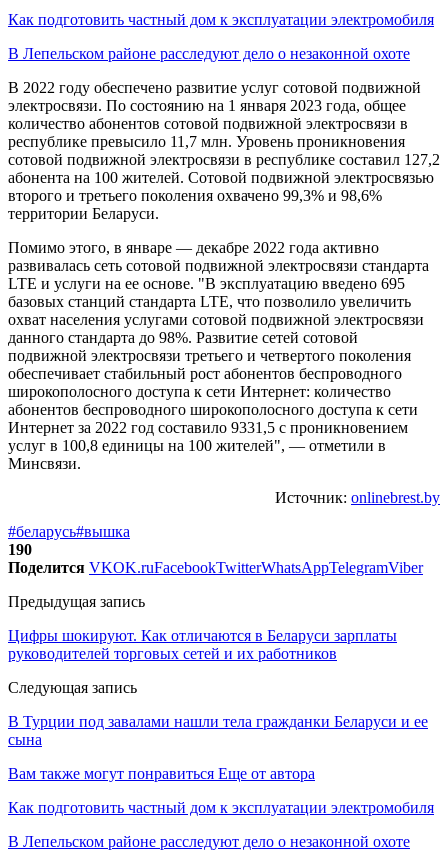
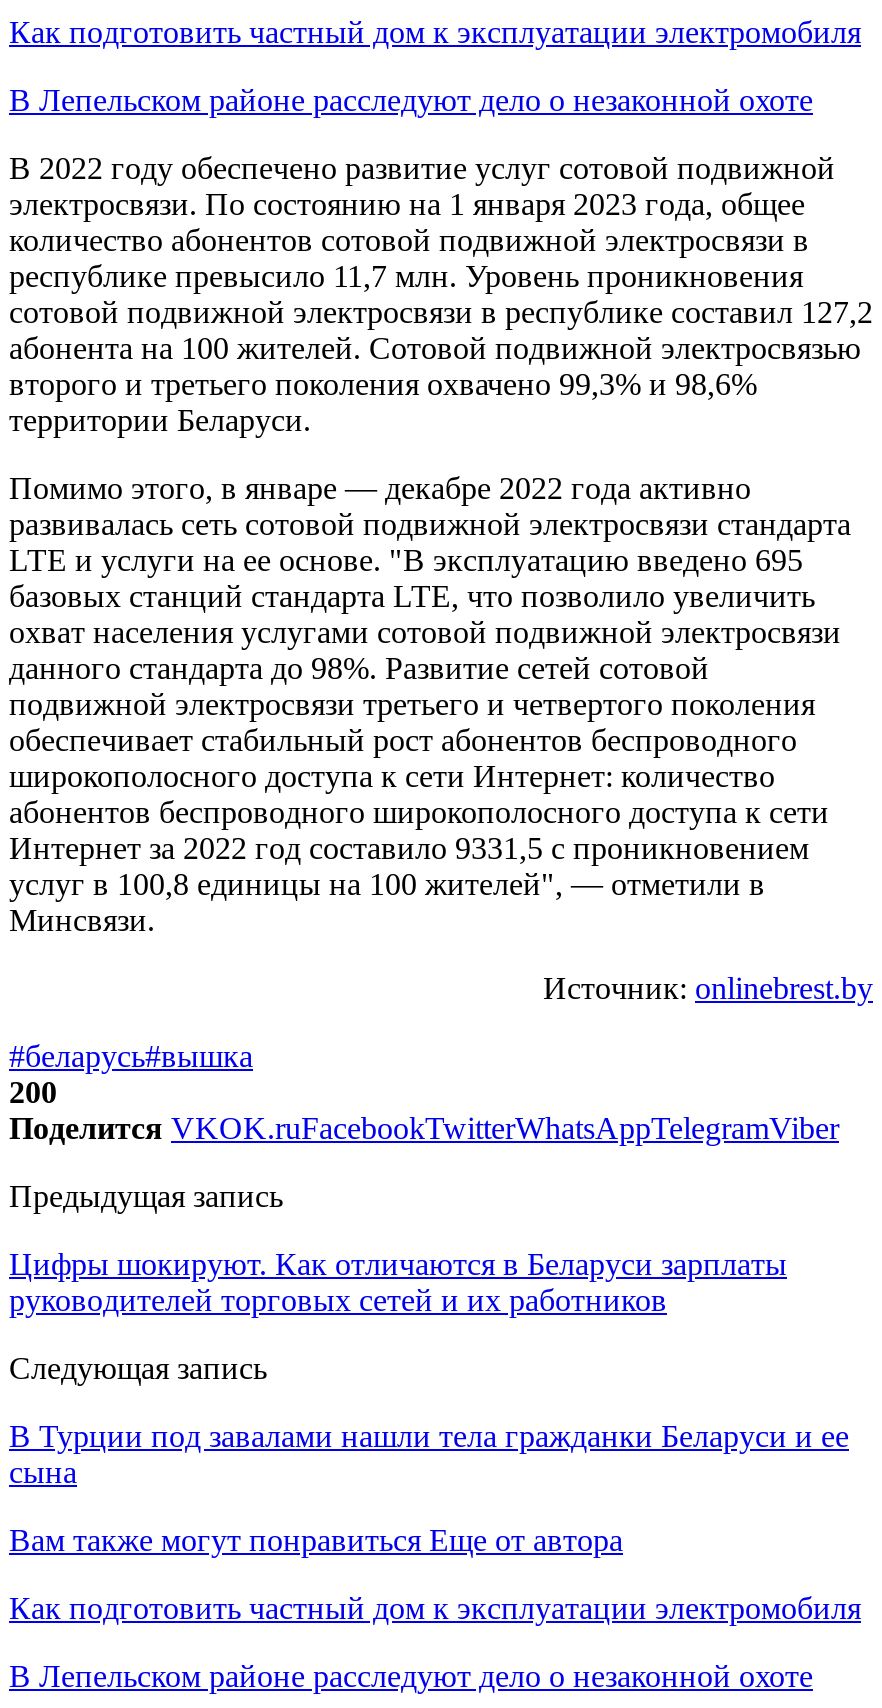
[8,541,32,558] 190 -> [9,1075,57,1109] 200

